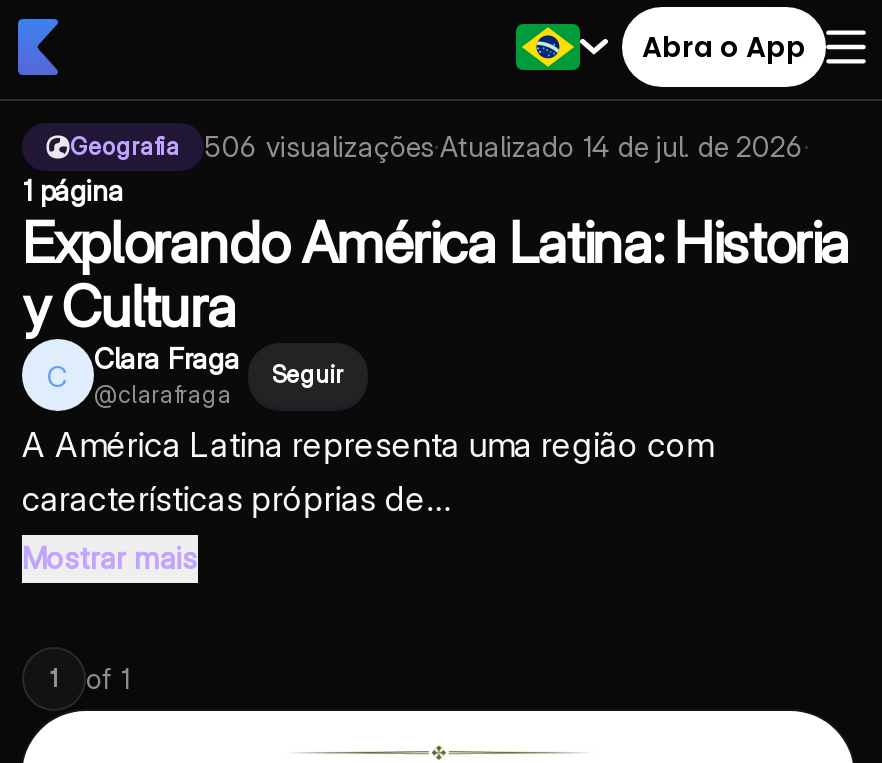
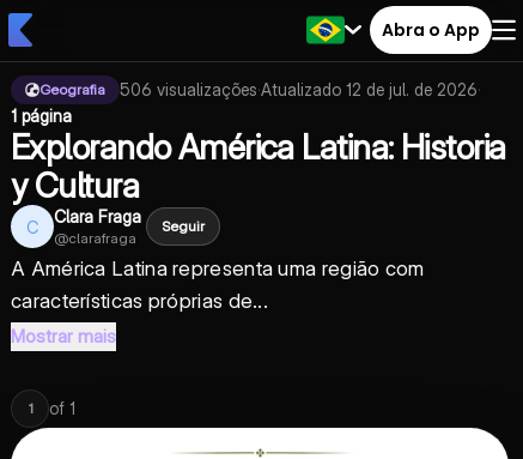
[204,129,810,163] 506 visualizações·Atualizado 14 de jul. de 2026 · -> [120,79,481,99] 506 visualizações·Atualizado 12 de jul. de 2026 ·

